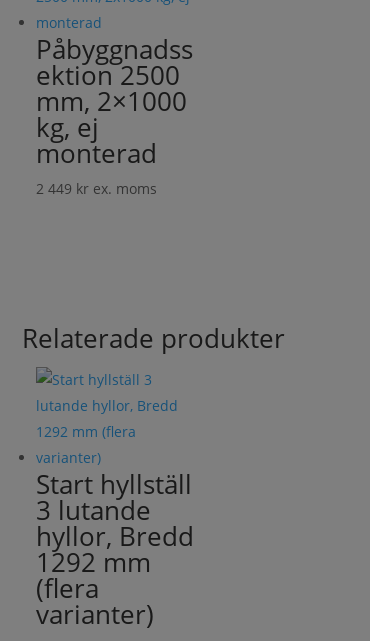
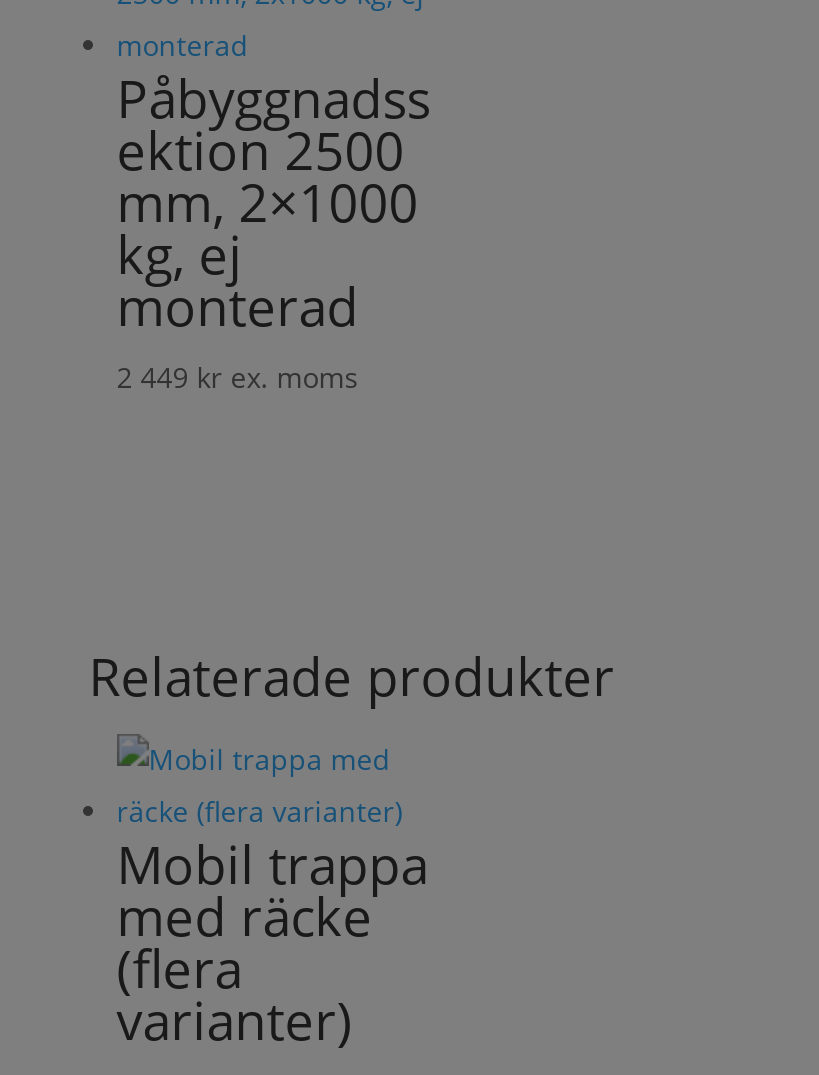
[36,466,194,580] Start hyllställ | 3 lutande | hyllor, Bredd | 1292 mm -> [117,828,429,952] Mobil trappa | med räcke

